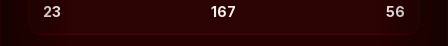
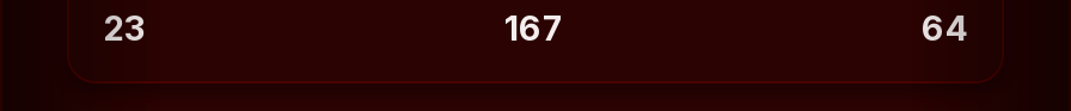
[386,3,405,20] 56 -> [922,8,969,48] 64

